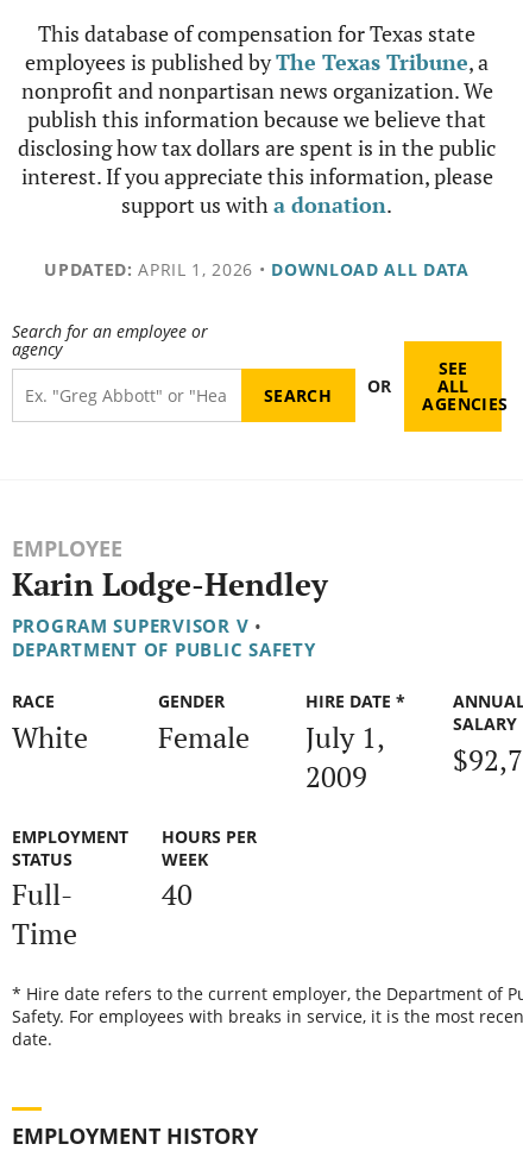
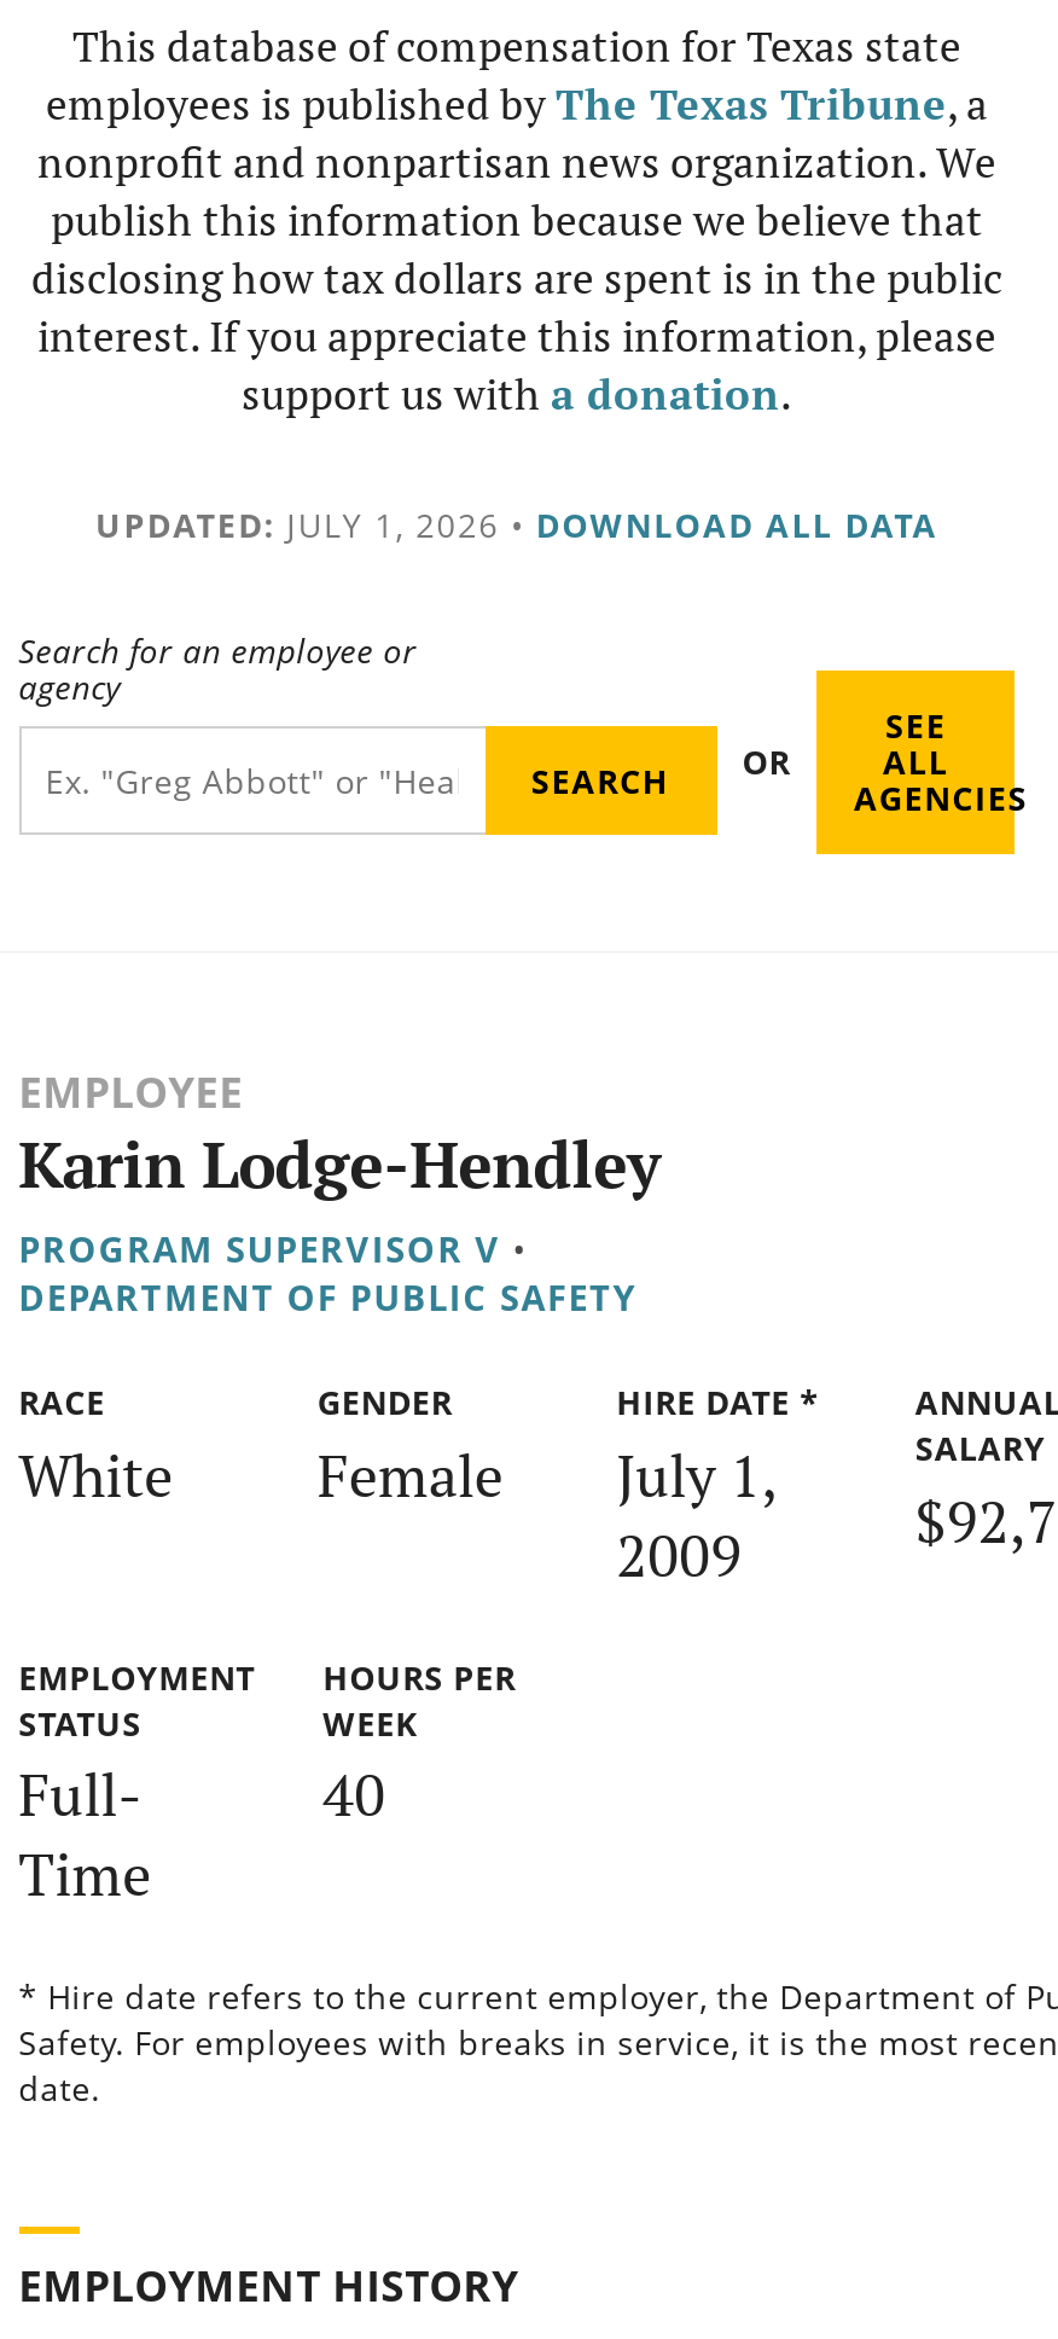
[44,258,469,281] UPDATED: APRIL 1, 2026 • DOWNLOAD ALL DATA -> [95,501,938,547] UPDATED: JULY 1, 2026 • DOWNLOAD ALL DATA

